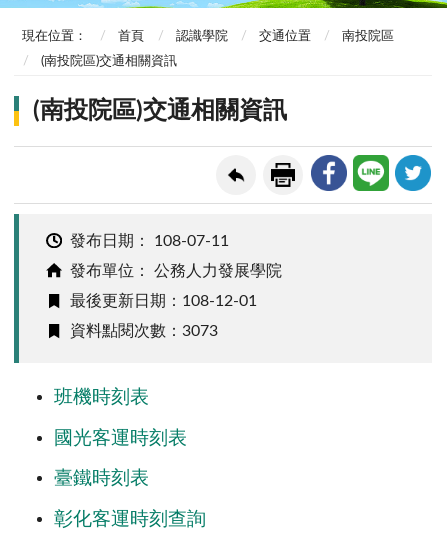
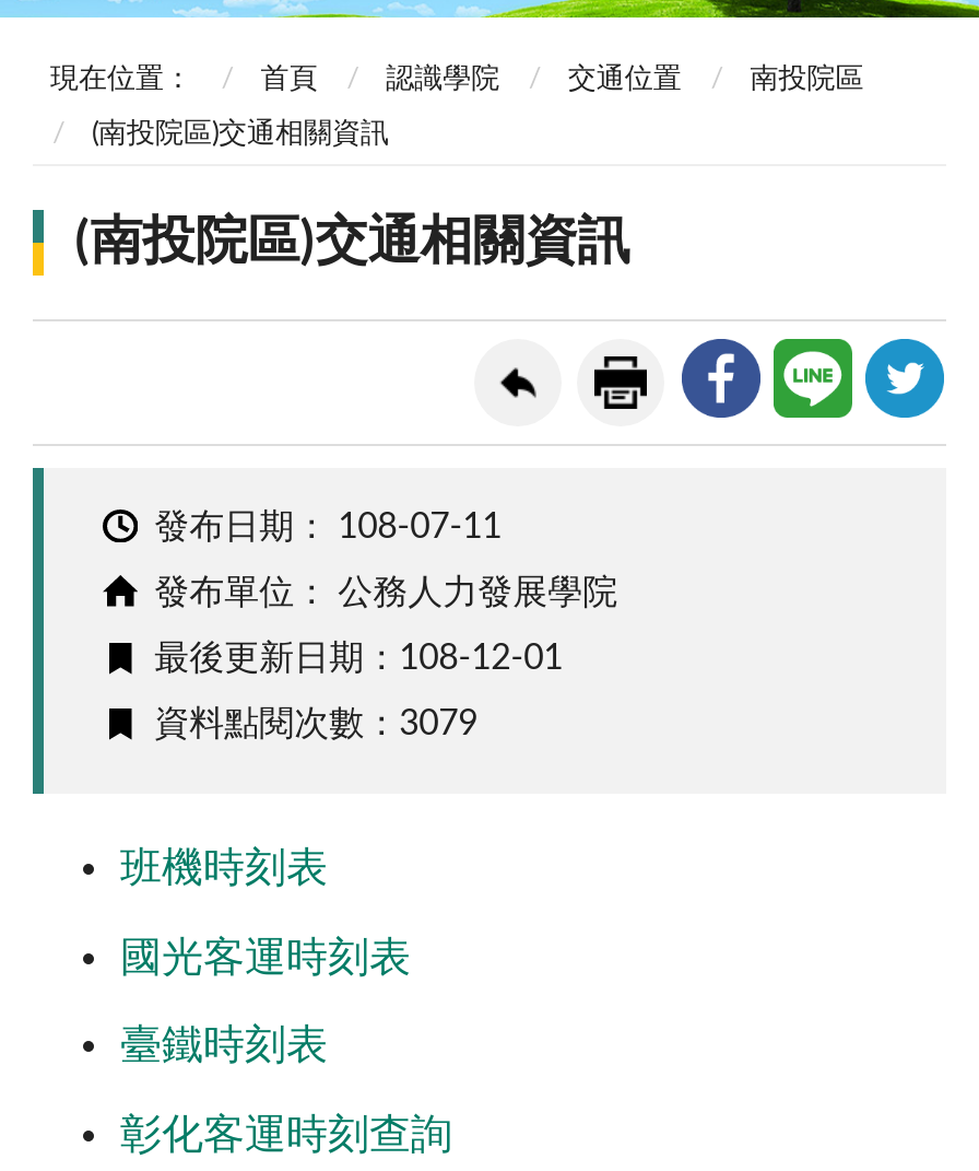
[70,323,218,339] 資料點閱次數：3073 -> [154,707,478,742] 資料點閱次數：3079

